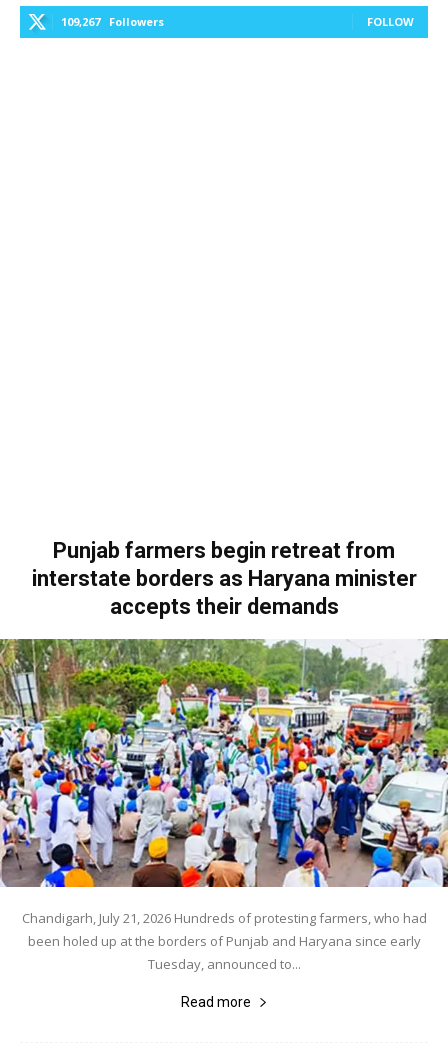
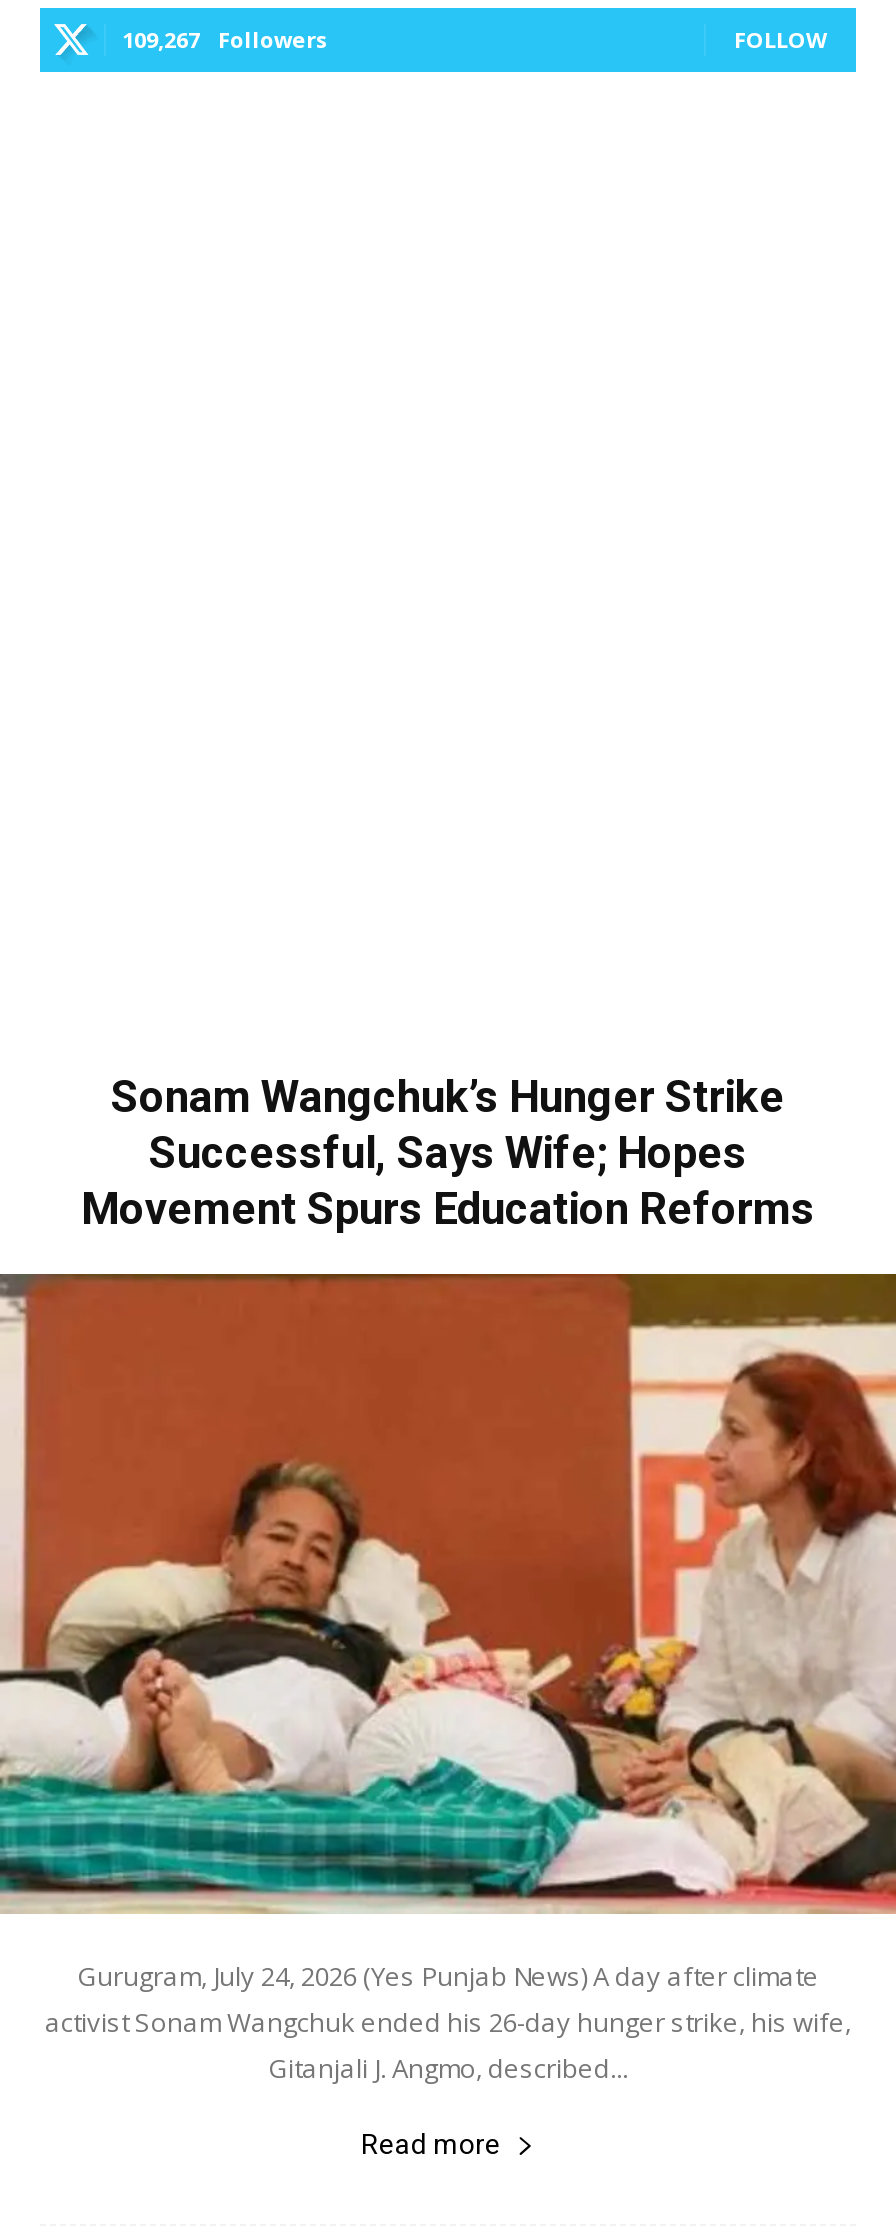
[31,538,416,619] Punjab farmers begin retreat from | interstate borders as Haryana minister | accepts their demands -> [81,1072,815,1234] Sonam Wangchuk’s Hunger Strike | Successful, Says Wife; Hopes | Movement Spurs Education Reforms
[3,638,445,973] [image] | Chandigarh, July 21, 2026 Hundreds of protesting farmers, who had | been holed up at the borders of Punjab and Haryana since early | Tuesday, announced to... -> [6,1272,890,2086] [image] | Gurugram, July 24, 2026 (Yes Punjab News) A day after climate | activist Sonam Wangchuk ended his 26-day hunger strike, his wife, | Gitanjali J. Angmo, described...

